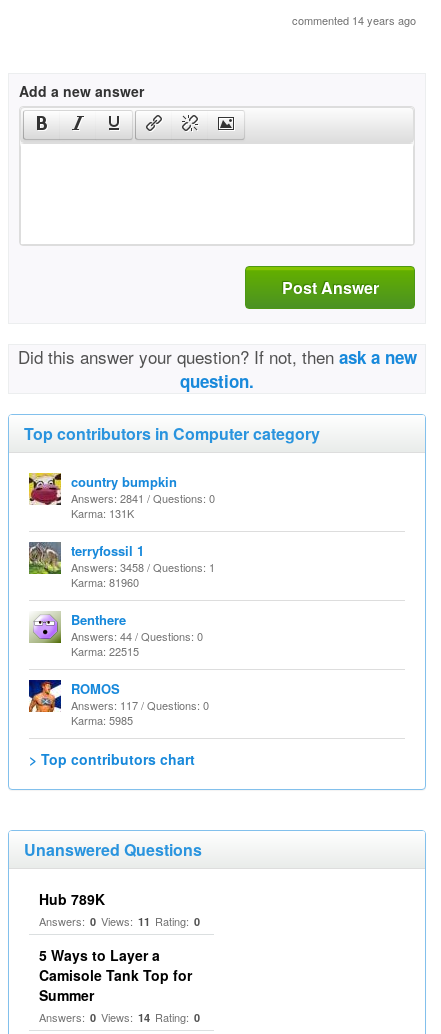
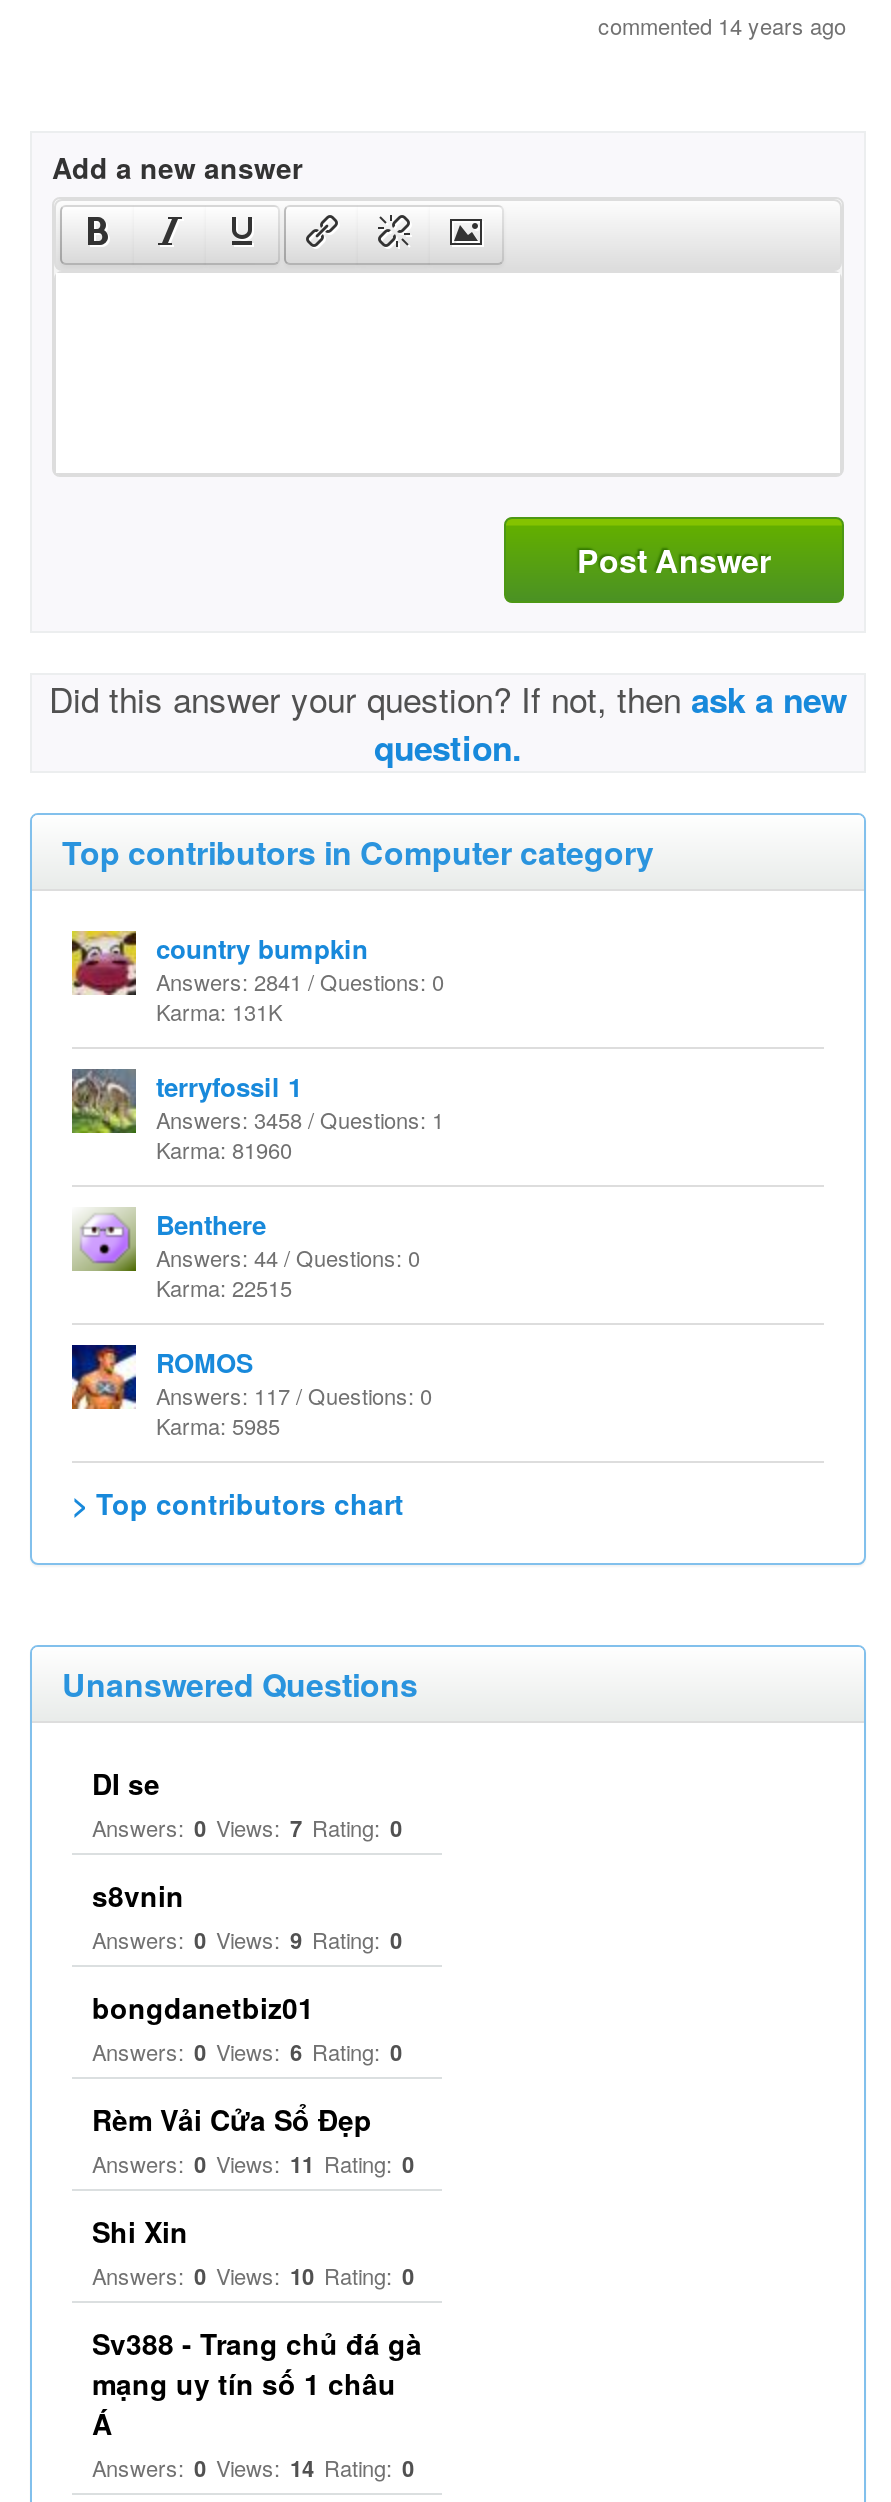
[39,889,105,909] Hub 789K -> [92,1763,402,2139] DI se | Answers: 0 Views: 7 Rating: 0 | s8vnin | Answers: 0 Views: 9 Rating: 0 | bongdanetbiz01 | Answers: 0 Views: 6 Rating: 0 | Rèm Vải Cửa Sổ Đẹp
[39,945,192,1005] 5 Ways to Layer a | Camisole Tank Top for | Summer -> [92,2211,422,2443] Shi Xin | Answers: 0 Views: 10 Rating: 0 | Sv388 - Trang chủ đá gà | mạng uy tín số 1 châu | Á

